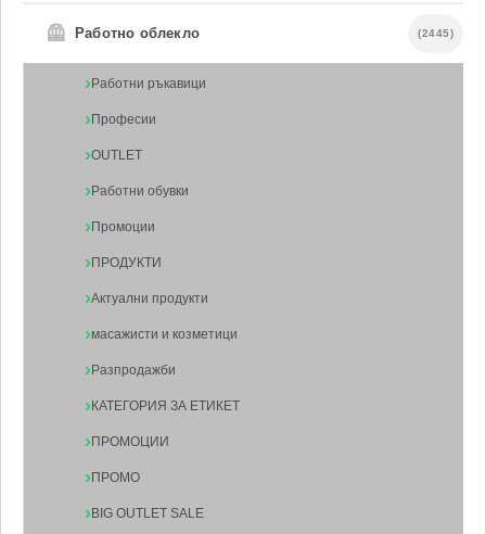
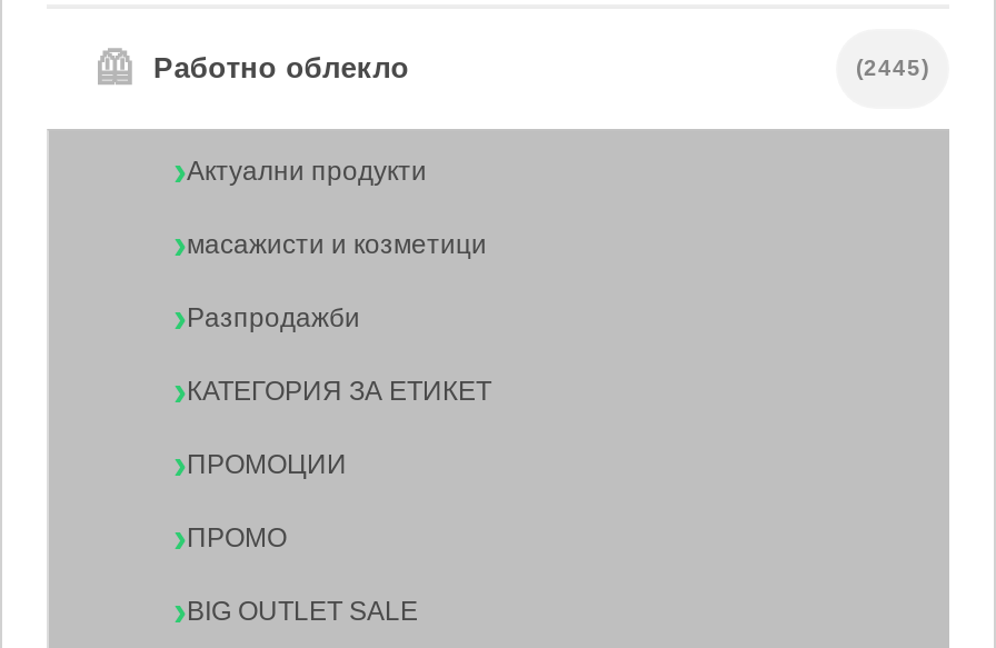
[91,76,206,270] Работни ръкавици | Професии | OUTLET | Работни обувки | Промоции | ПРОДУКТИ -> none

